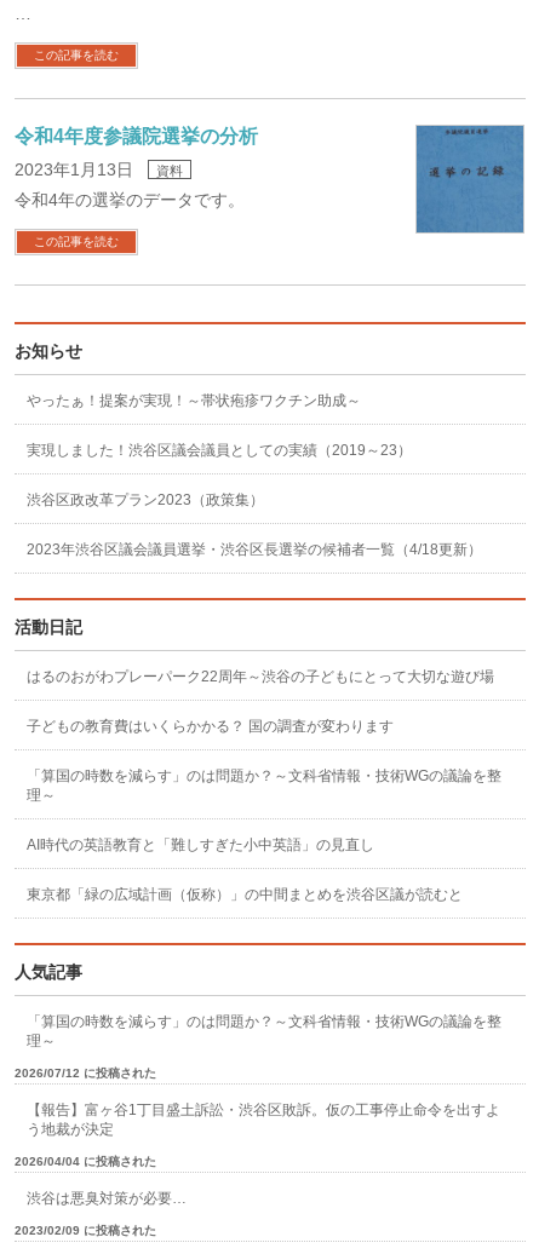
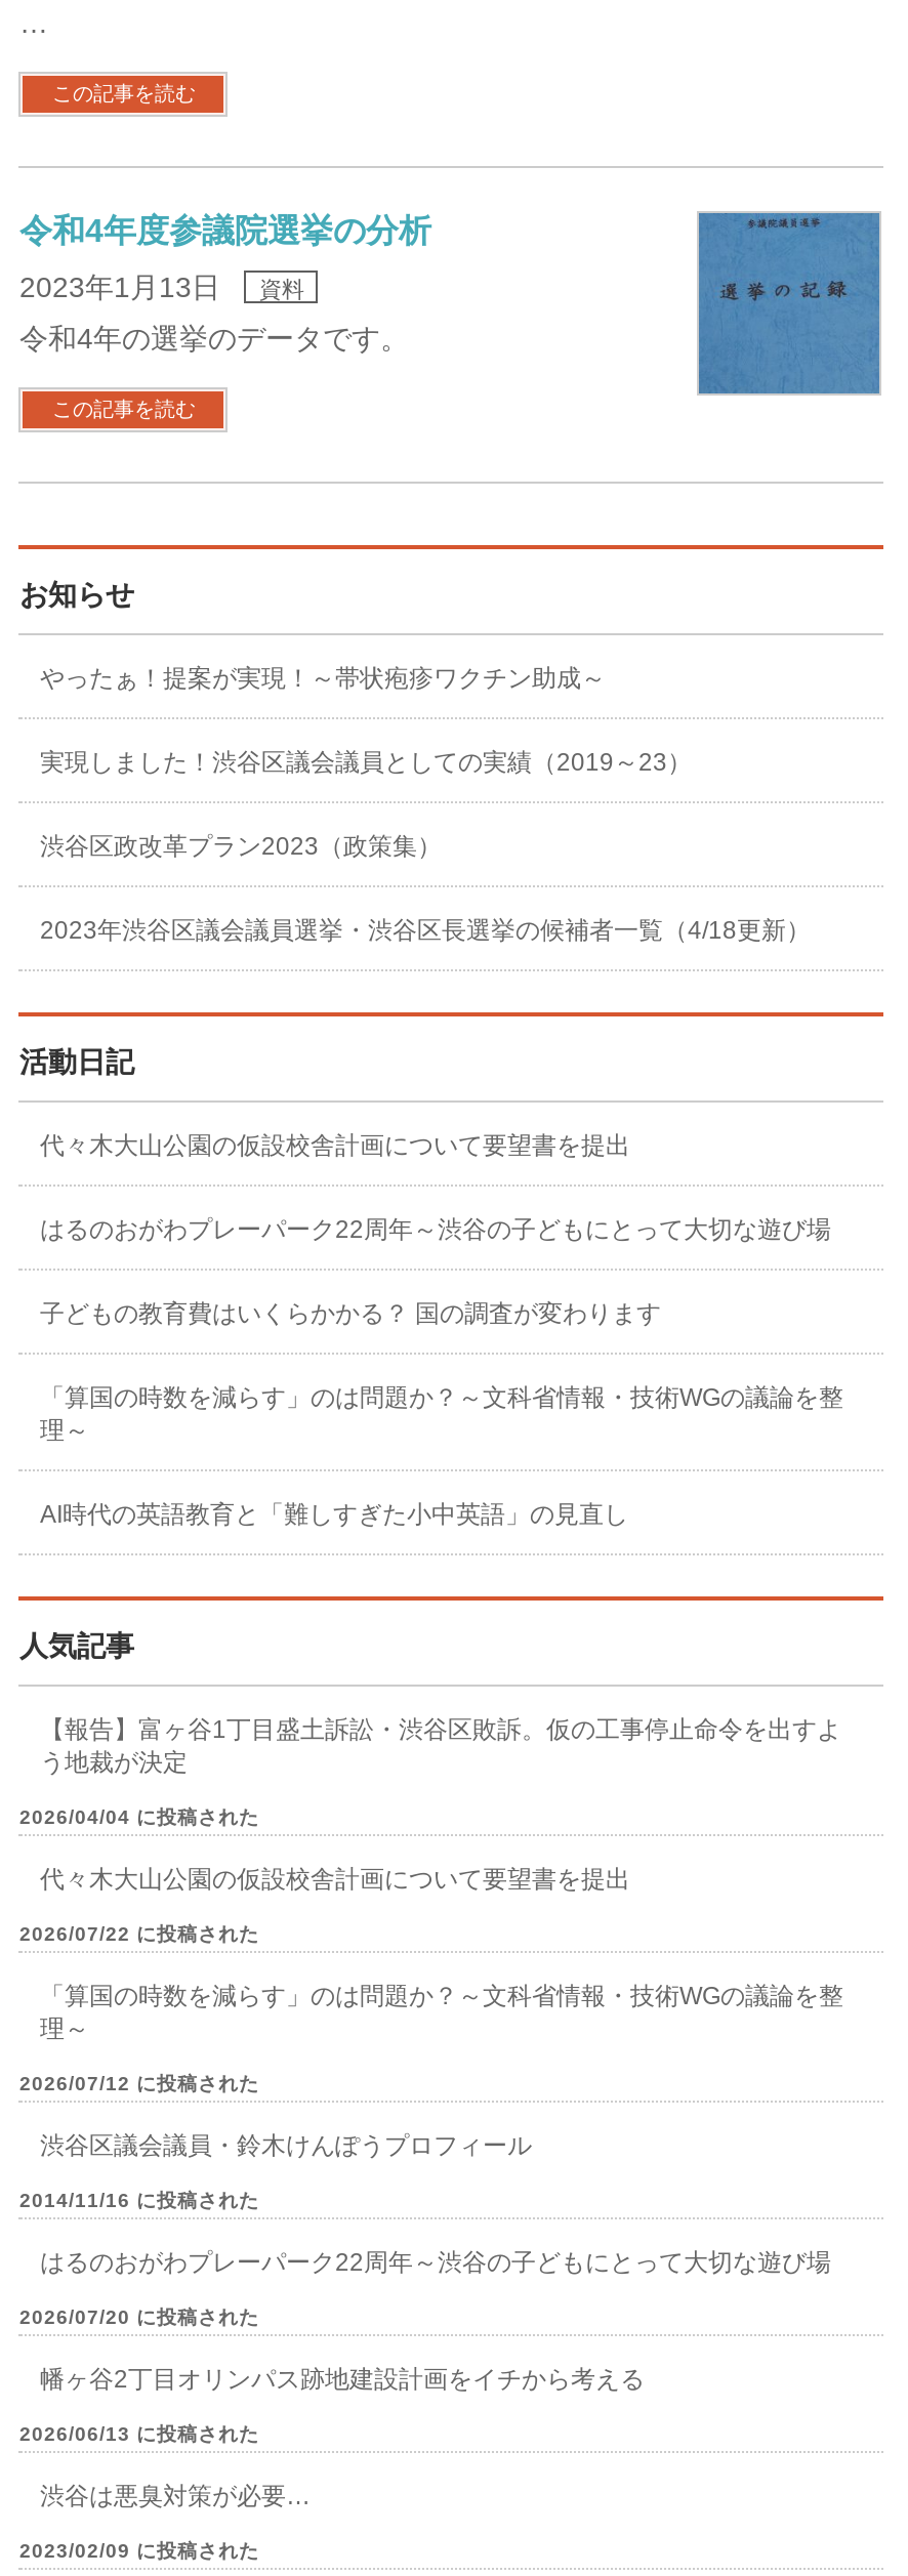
none -> [40,1131,630,1160] 代々木大山公園の仮設校舎計画について要望書を提出
[27,886,463,903] 東京都「緑の広域計画（仮称）」の中間まとめを渋谷区議が読むと -> none
none -> [19,1865,630,1945] 代々木大山公園の仮設校舎計画について要望書を提出 | 2026/07/22 に投稿された
none -> [19,2131,831,2445] 渋谷区議会議員・鈴木けんぽうプロフィール | 2014/11/16 に投稿された | はるのおがわプレーパーク22周年～渋谷の子どもにとって大切な遊び場 | 2026/07/20 に投稿された | 幡ヶ谷2丁目オリンパス跡地建設計画をイチから考える | 2026/06/13 に投稿された
moved [15,1101,501,1168] -> [19,1715,841,1828]: 【報告】富ヶ谷1丁目盛土訴訟・渋谷区敗訴。仮の工事停止命令を出すよ | う地裁が決定 | 2026/04/04 に投稿された

